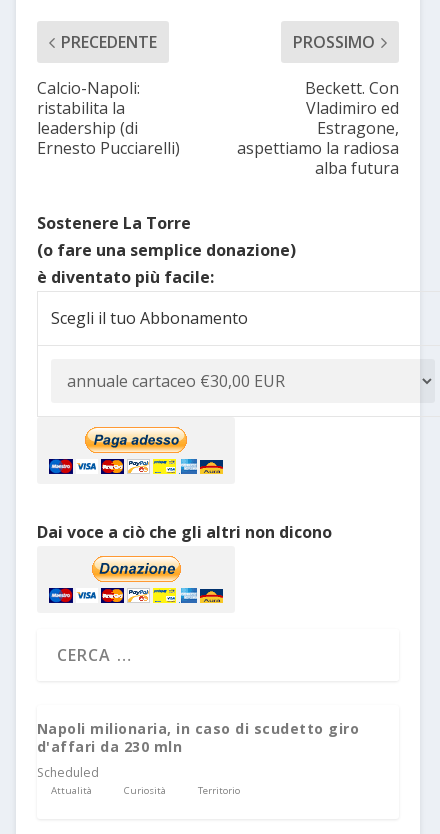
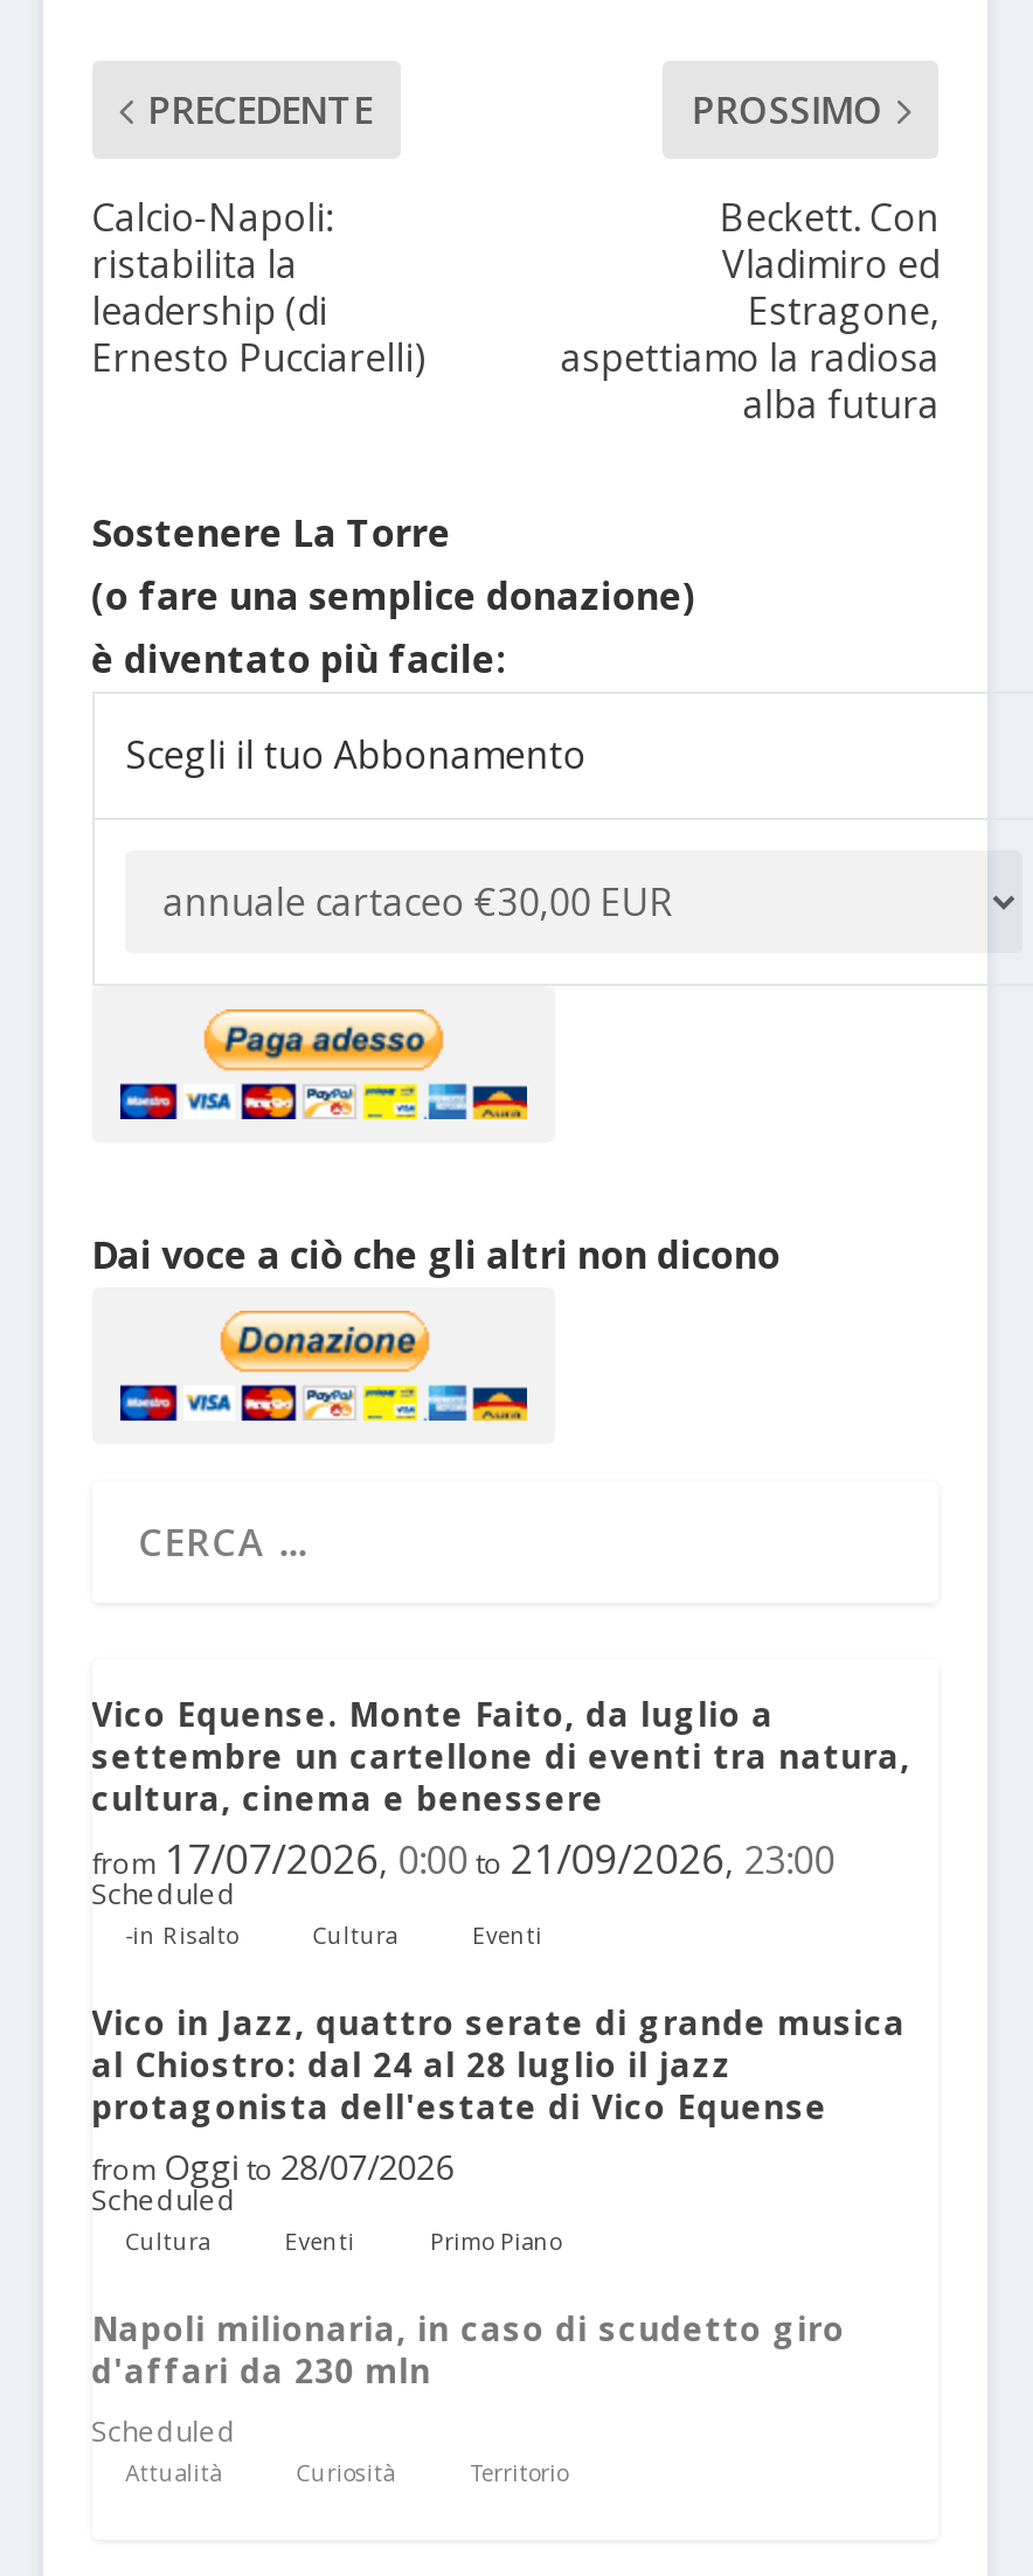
none -> [91,1692,911,2257] Vico Equense. Monte Faito, da luglio a | settembre un cartellone di eventi tra natura, | cultura, cinema e benessere | from 17/07/2026, 0:00 to 21/09/2026, 23:00 | Scheduled | -in Risalto | Cultura | Eventi | Vico in Jazz, quattro serate di grande musica | al Chiostro: dal 24 al 28 luglio il jazz | protagonista dell'estate di Vico Equense | from Oggi to 28/07/2026 | Scheduled | Cultura | Eventi | Primo Piano

